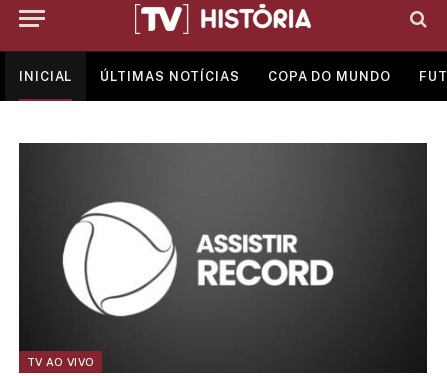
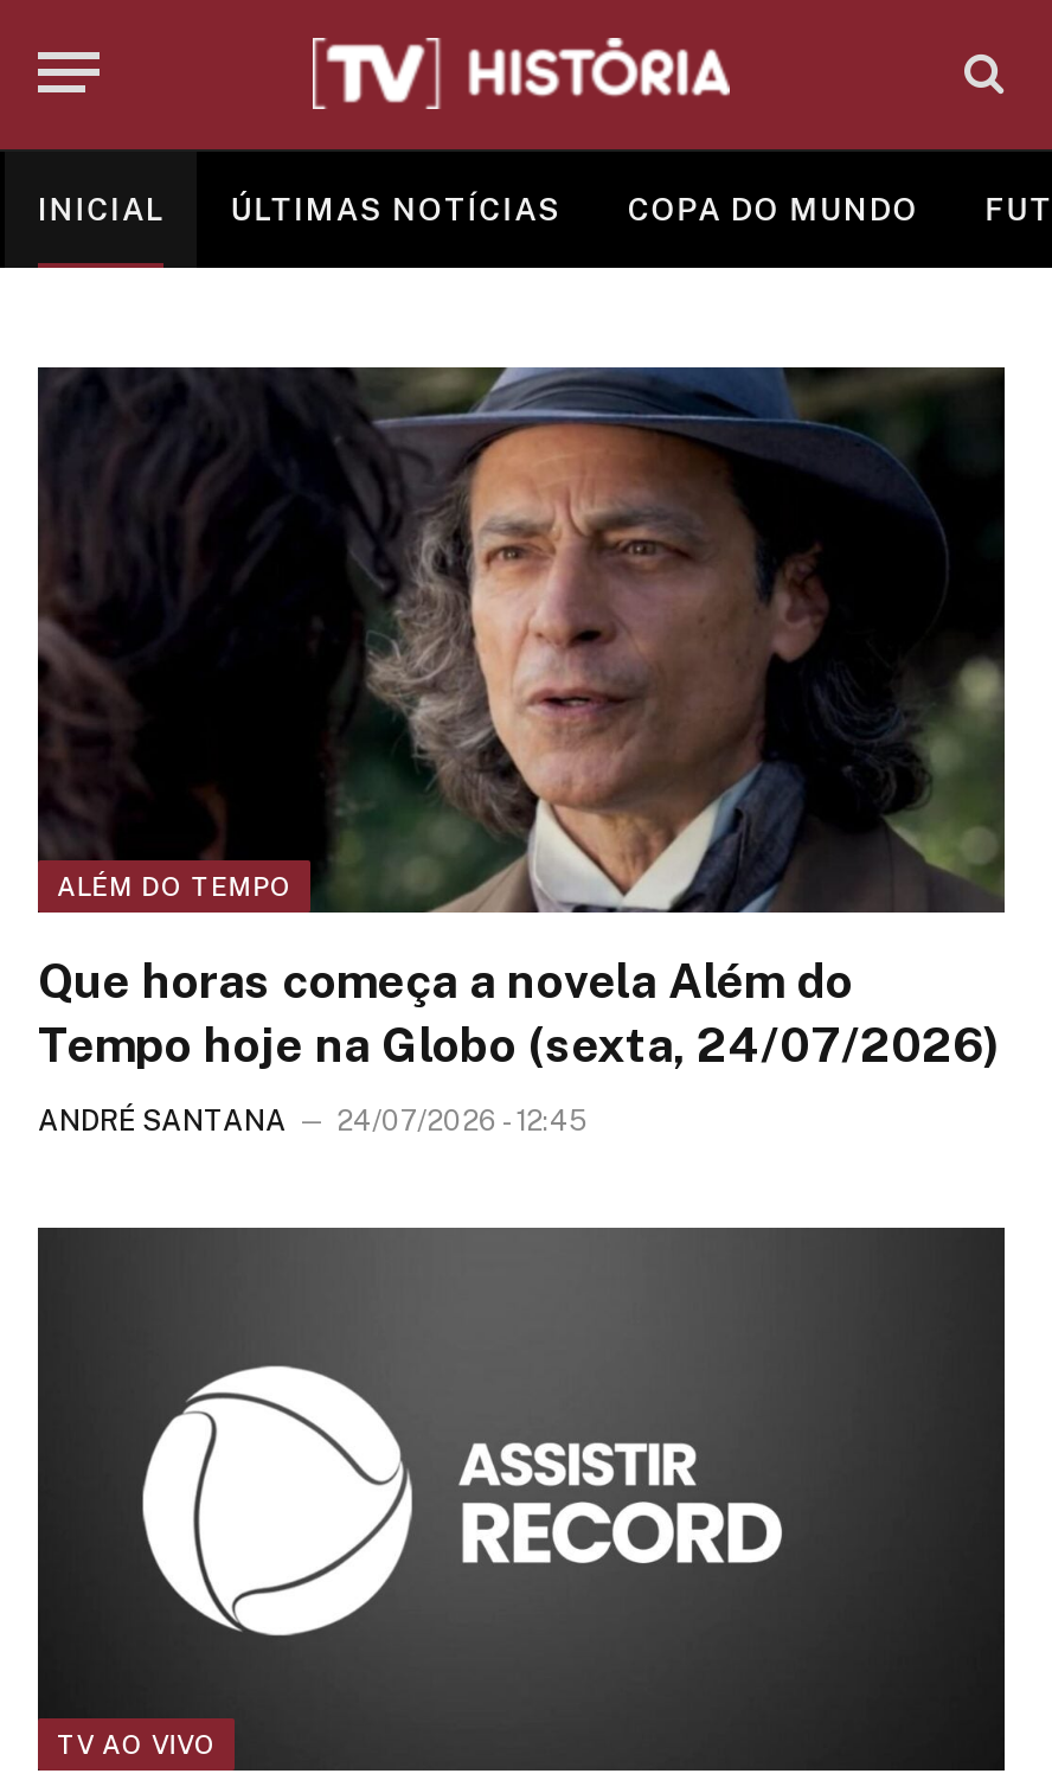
none -> [38,365,1005,1136] [image] | ALÉM DO TEMPO | Que horas começa a novela Além do | Tempo hoje na Globo (sexta, 24/07/2026) | ANDRÉ SANTANA | 24/07/2026 - 12:45

